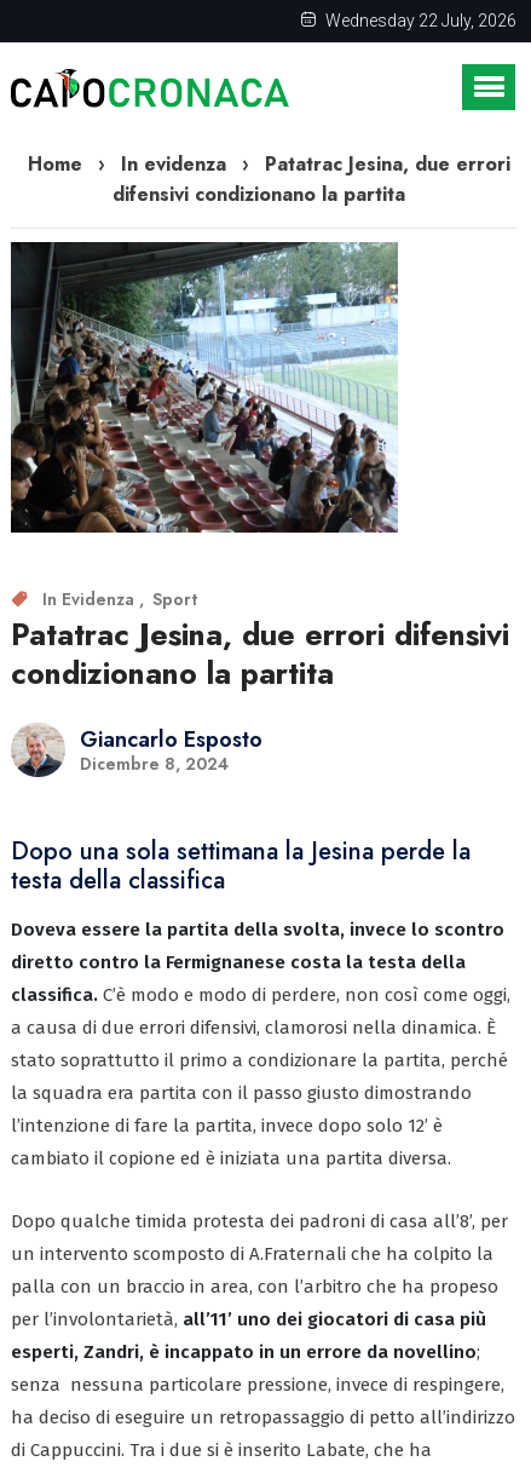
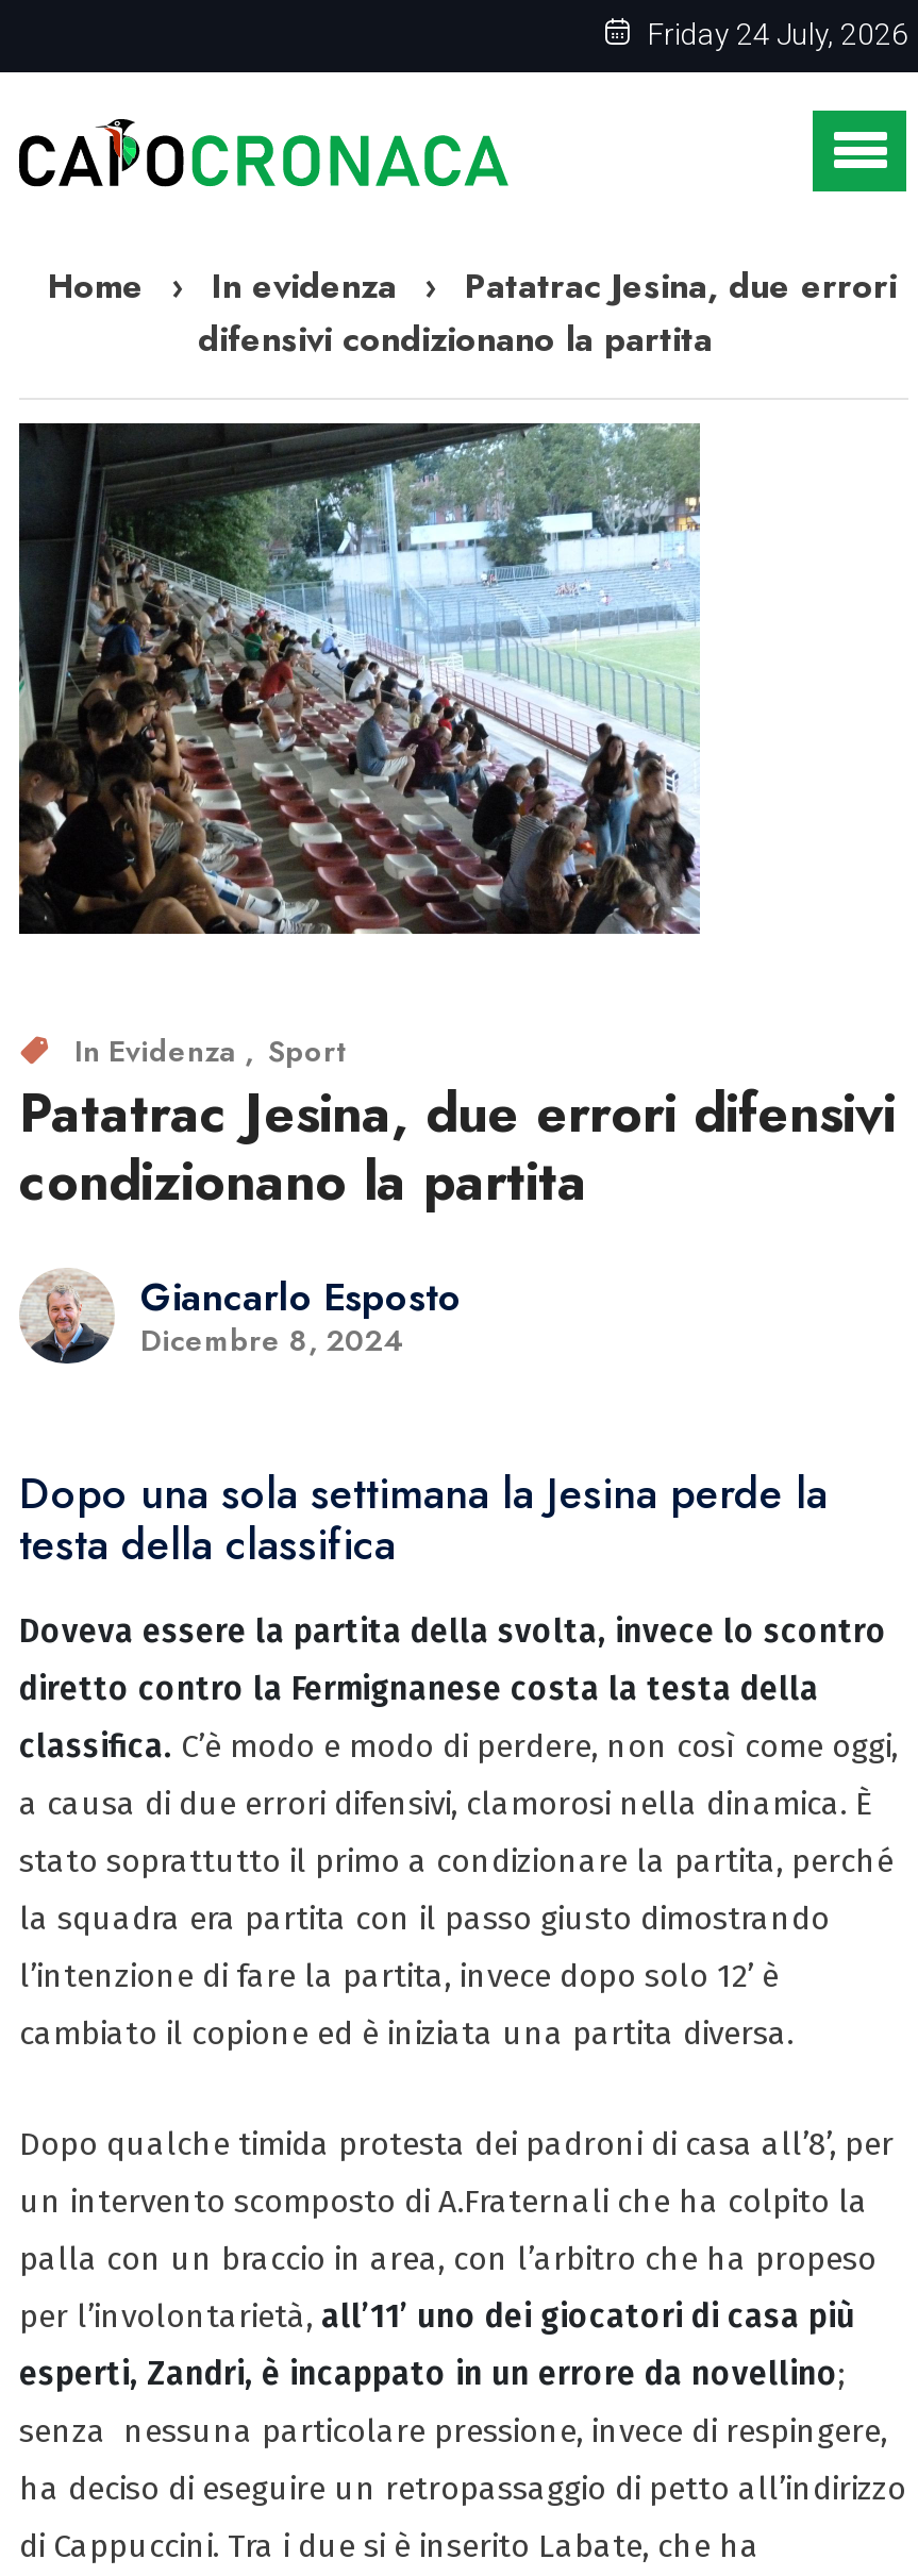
[325,11,516,30] Wednesday 22 July, 2026 -> [647,17,908,51] Friday 24 July, 2026

